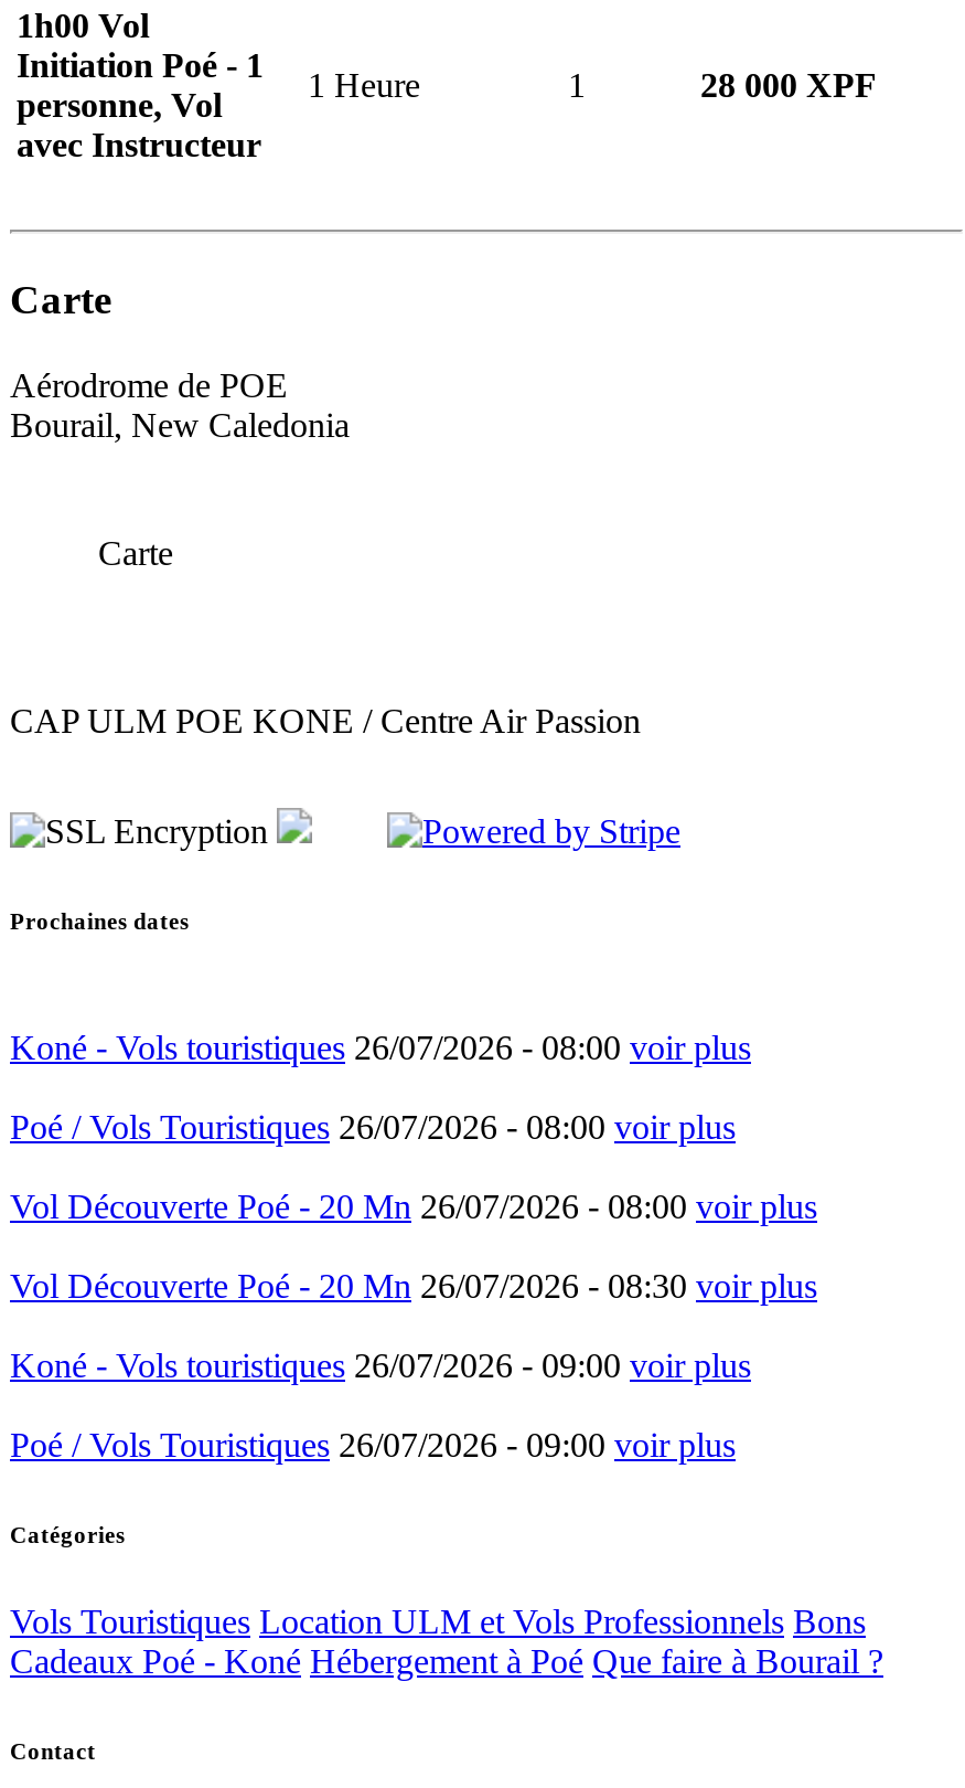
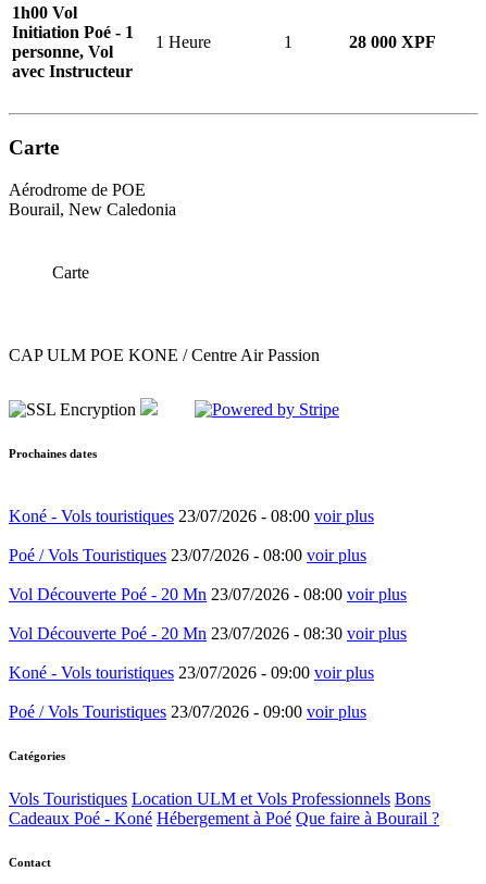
[10,1028,751,1065] Koné - Vols touristiques 26/07/2026 - 08:00 voir plus -> [9,506,374,525] Koné - Vols touristiques 23/07/2026 - 08:00 voir plus
[10,1107,736,1145] Poé / Vols Touristiques 26/07/2026 - 08:00 voir plus -> [9,545,366,564] Poé / Vols Touristiques 23/07/2026 - 08:00 voir plus
[10,1187,817,1224] Vol Découverte Poé - 20 Mn 26/07/2026 - 08:00 voir plus -> [9,585,407,603] Vol Découverte Poé - 20 Mn 23/07/2026 - 08:00 voir plus
[10,1266,817,1304] Vol Découverte Poé - 20 Mn 26/07/2026 - 08:30 voir plus -> [9,624,407,642] Vol Découverte Poé - 20 Mn 23/07/2026 - 08:30 voir plus
[10,1346,751,1383] Koné - Vols touristiques 26/07/2026 - 09:00 voir plus -> [9,663,374,681] Koné - Vols touristiques 23/07/2026 - 09:00 voir plus
[10,1425,736,1463] Poé / Vols Touristiques 26/07/2026 - 09:00 voir plus -> [9,702,366,720] Poé / Vols Touristiques 23/07/2026 - 09:00 voir plus

